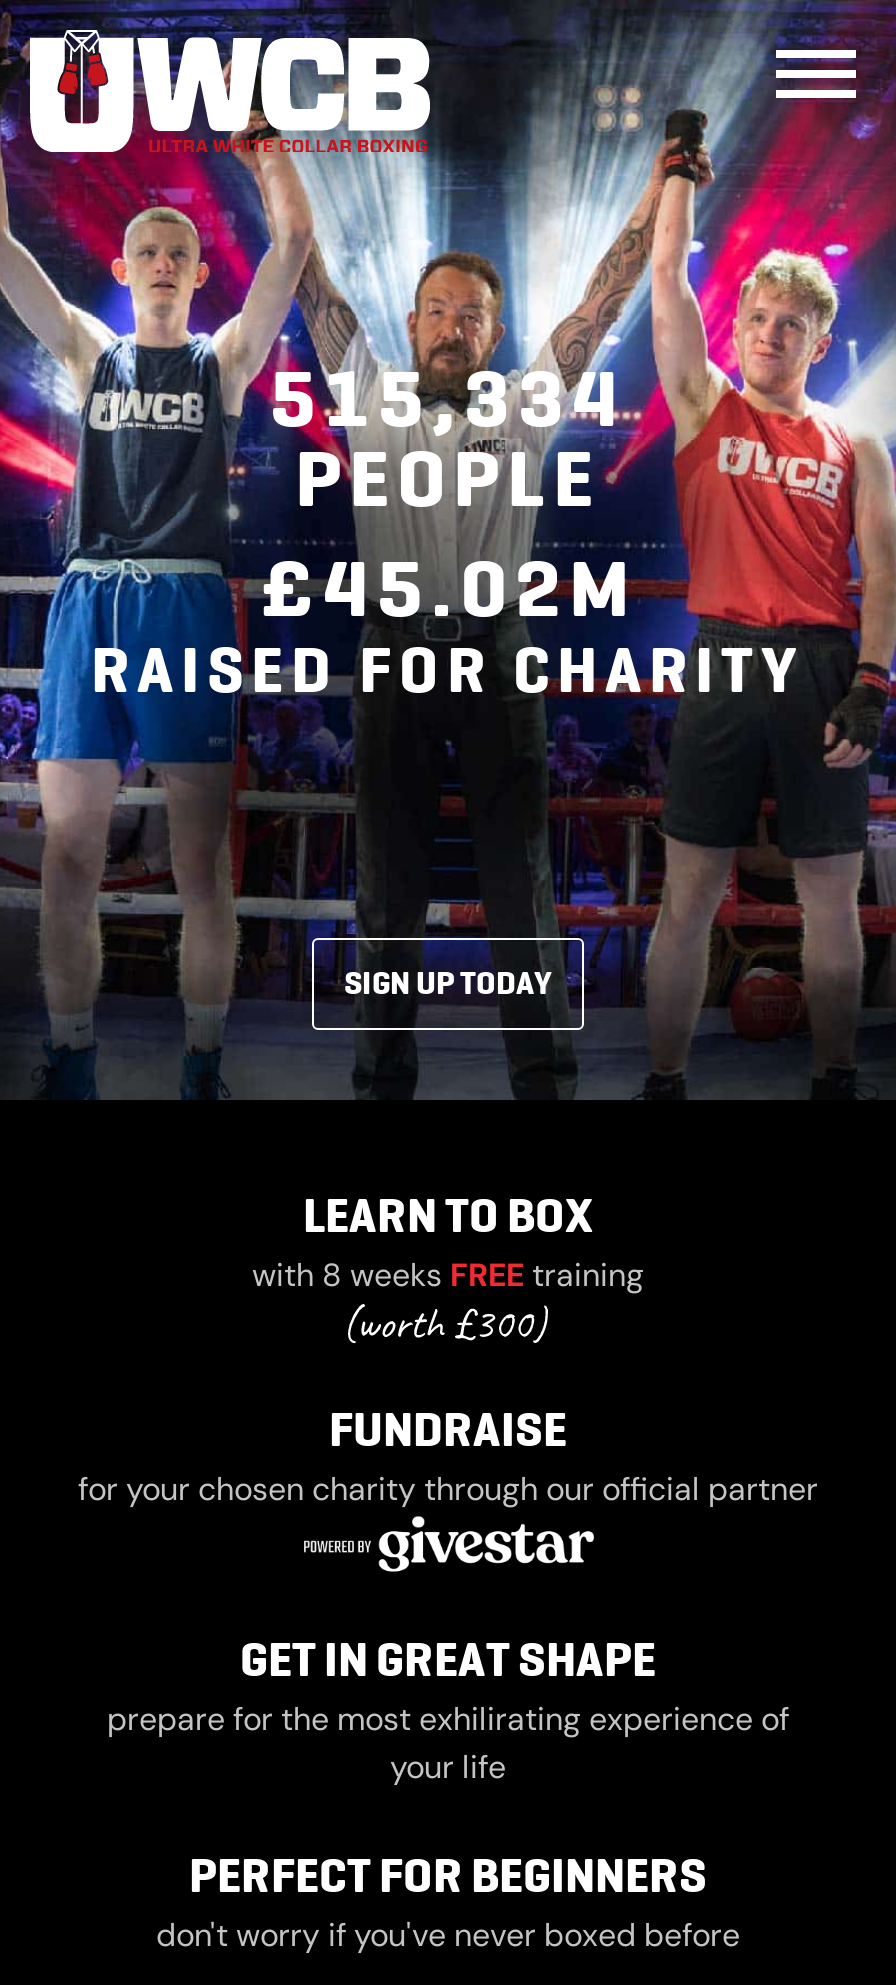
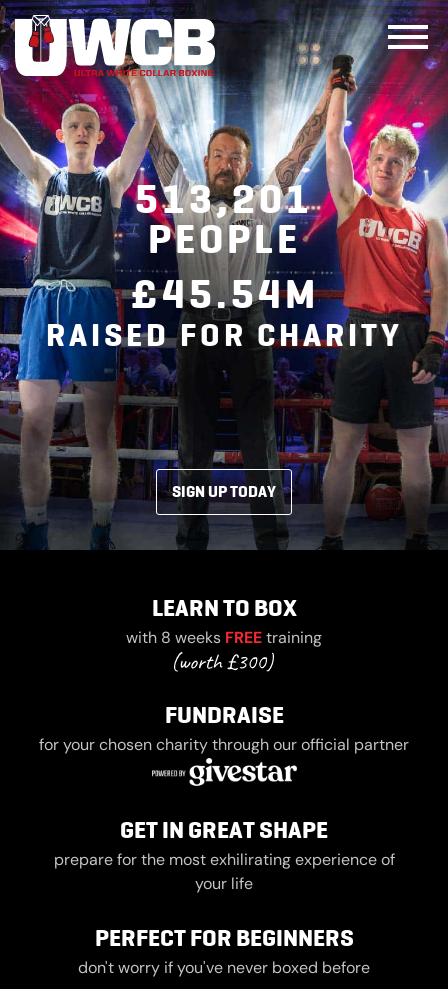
[270,354,626,444] 515,334 -> [135,177,313,222] 513,201
[259,544,637,634] £45.02M -> [129,272,318,317] £45.54M

